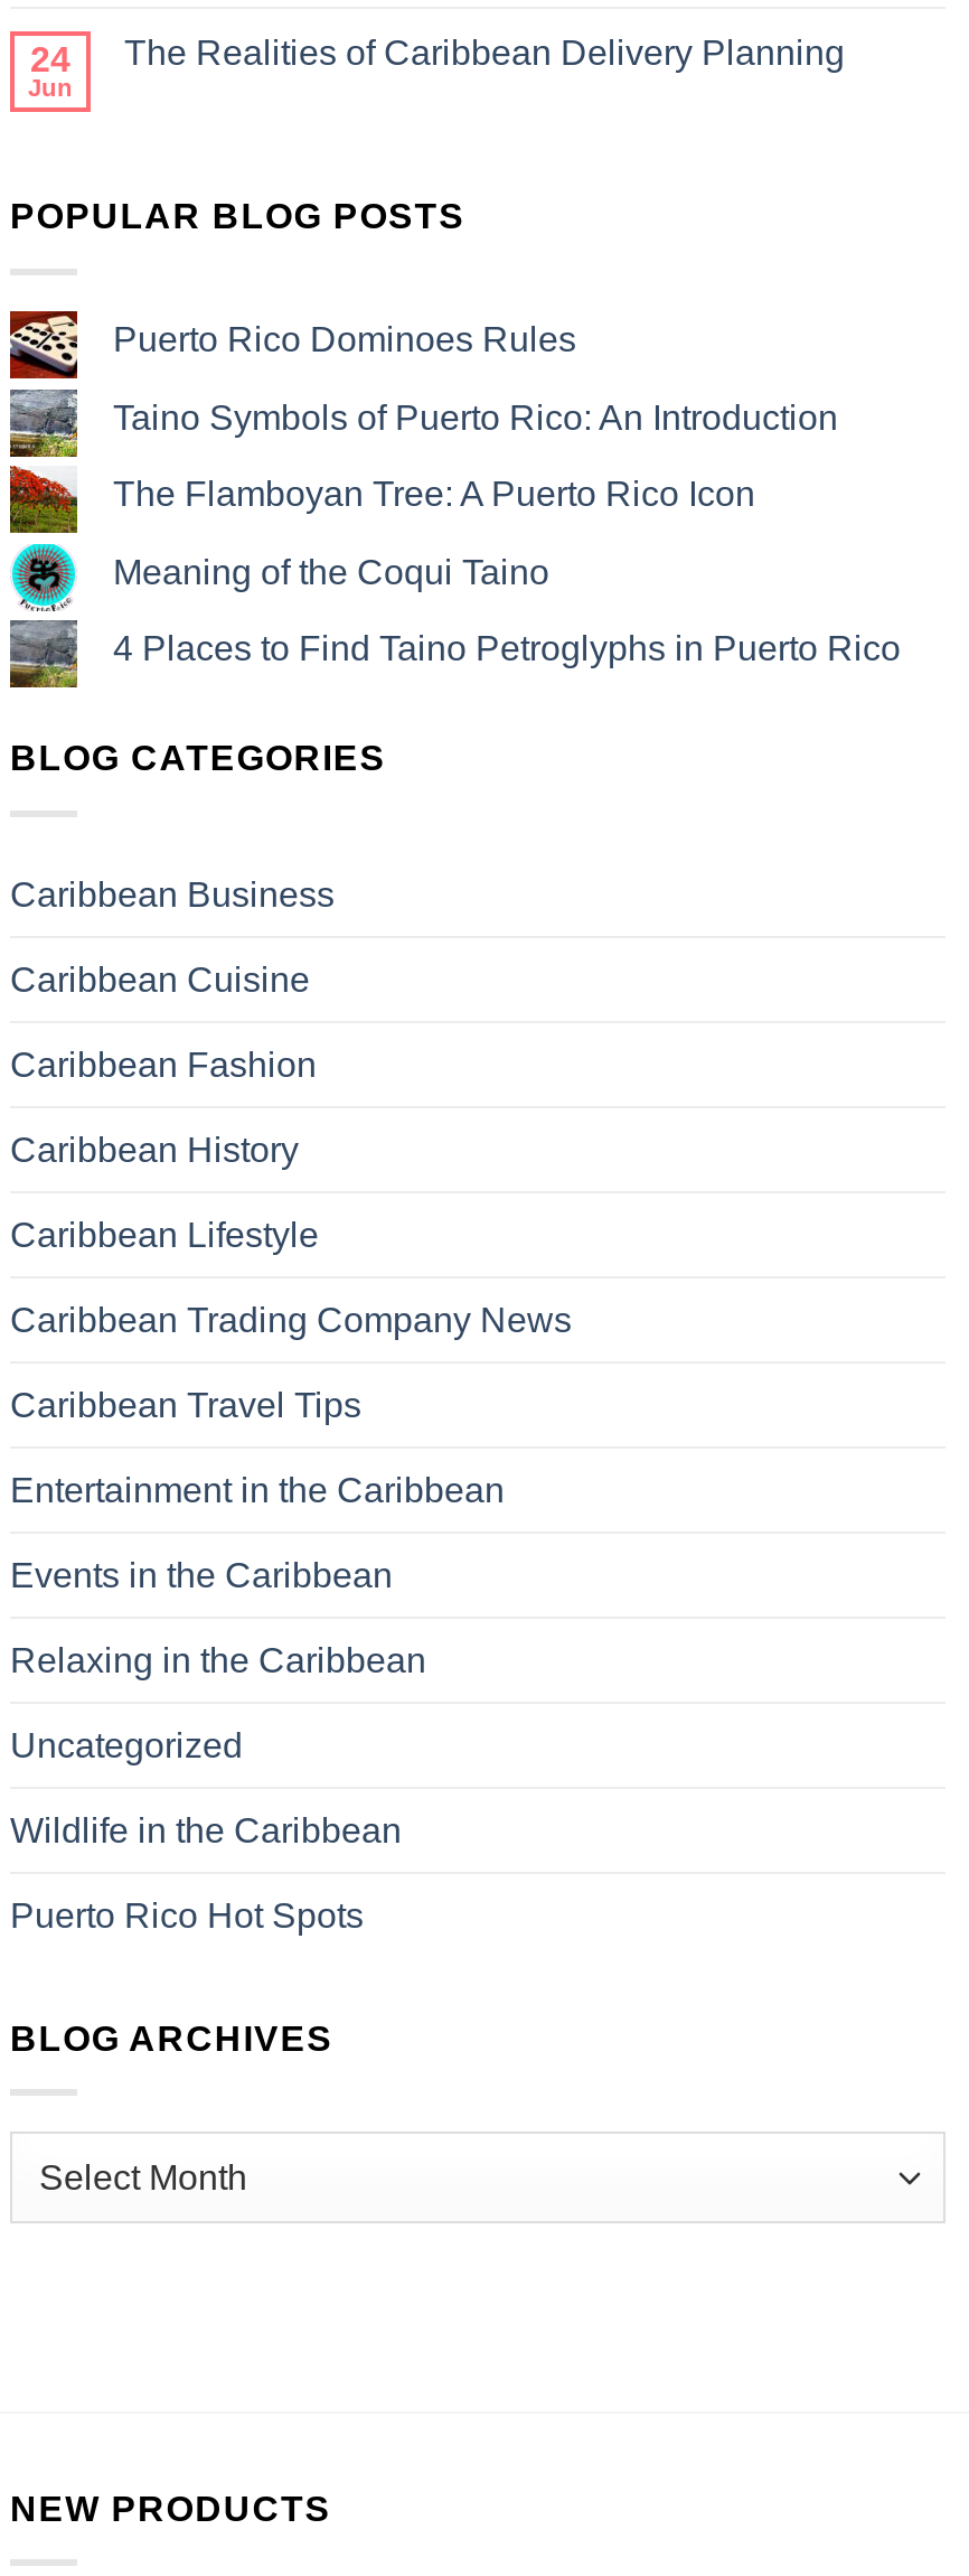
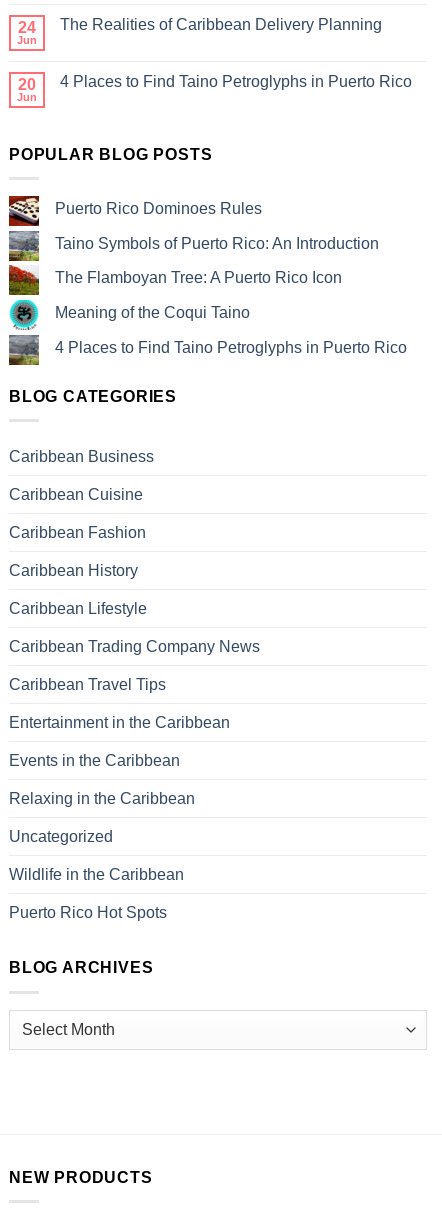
none -> [17,76,37,103] 20 | Jun
none -> [60,73,412,90] 4 Places to Find Taino Petroglyphs in Puerto Rico

